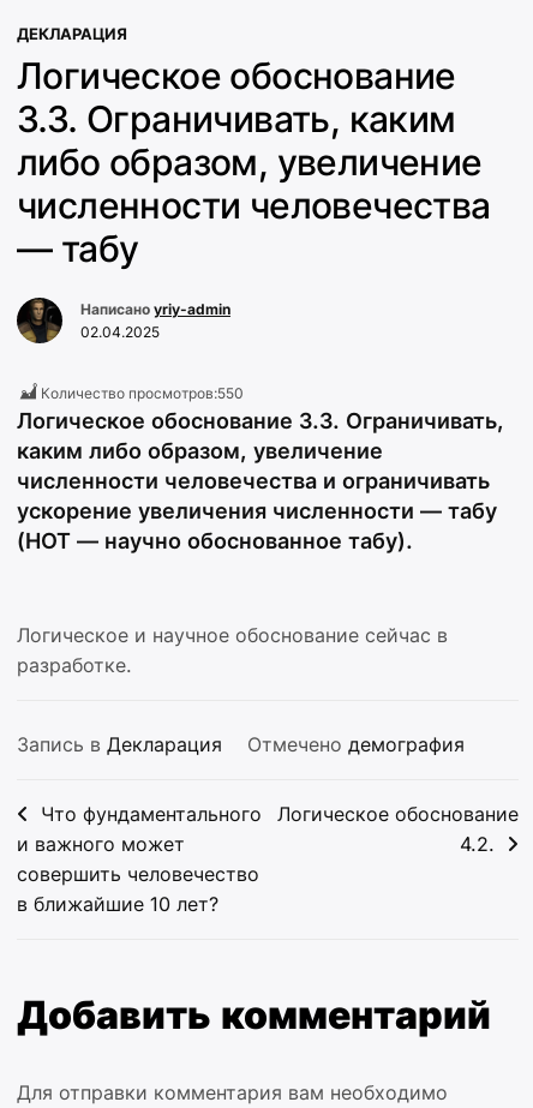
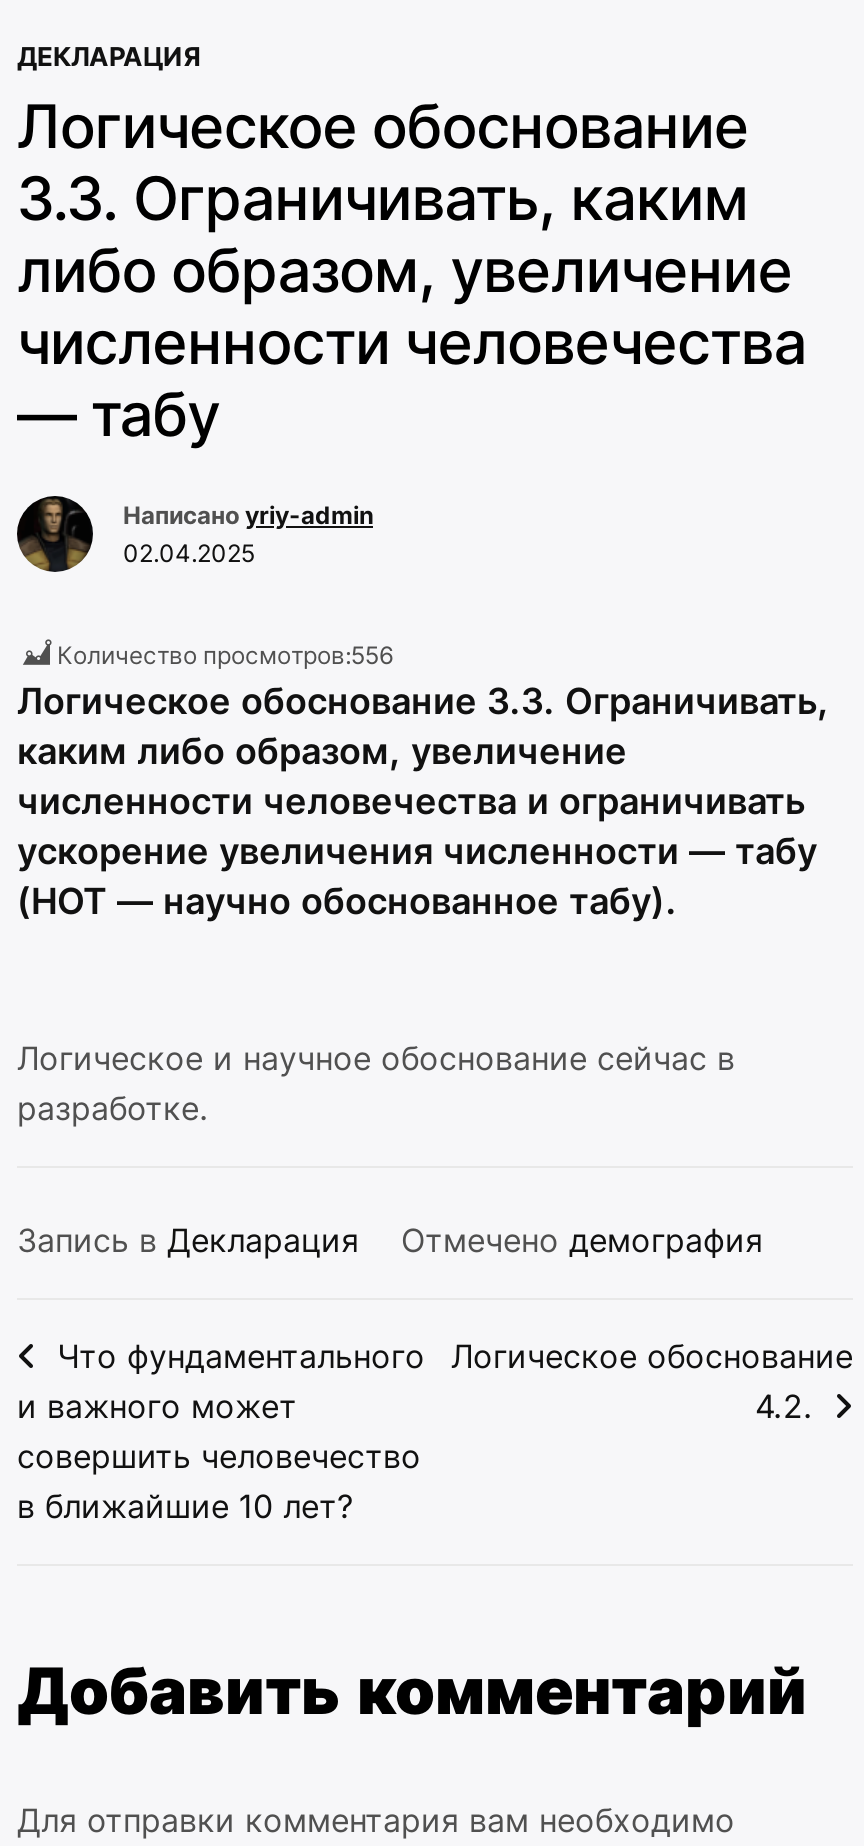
[41,384,244,402] Количество просмотров:550 -> [57,640,393,670] Количество просмотров:556

